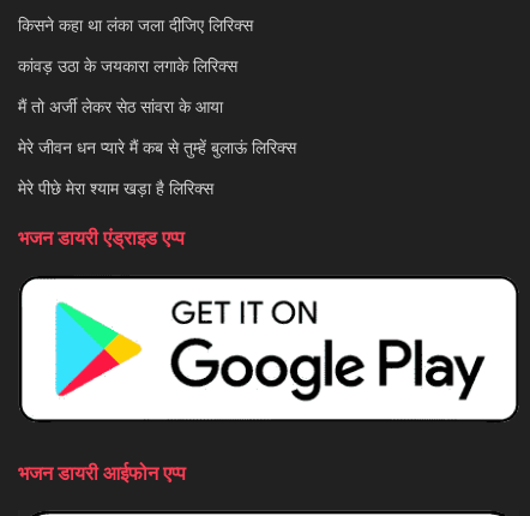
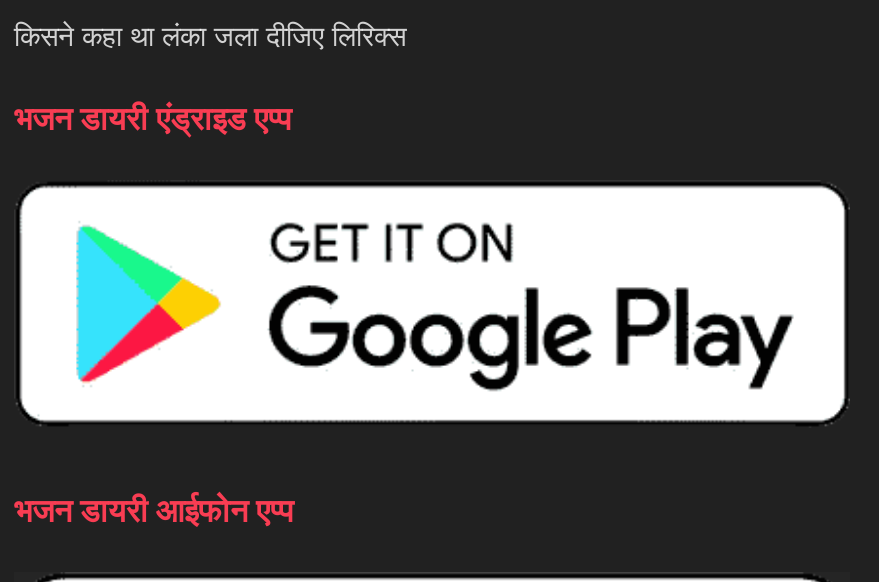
[18,53,296,200] कांवड़ उठा के जयकारा लगाके लिरिक्स | मैं तो अर्जी लेकर सेठ सांवरा के आया | मेरे जीवन धन प्यारे मैं कब से तुम्हें बुलाऊं लिरिक्स | मेरे पीछे मेरा श्याम खड़ा है लिरिक्स -> none

